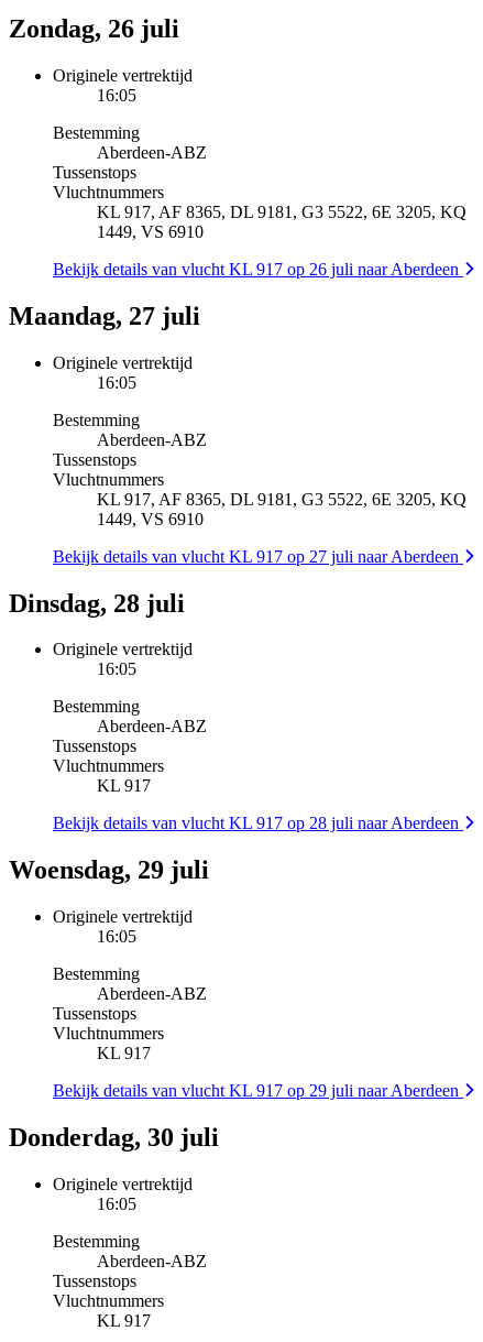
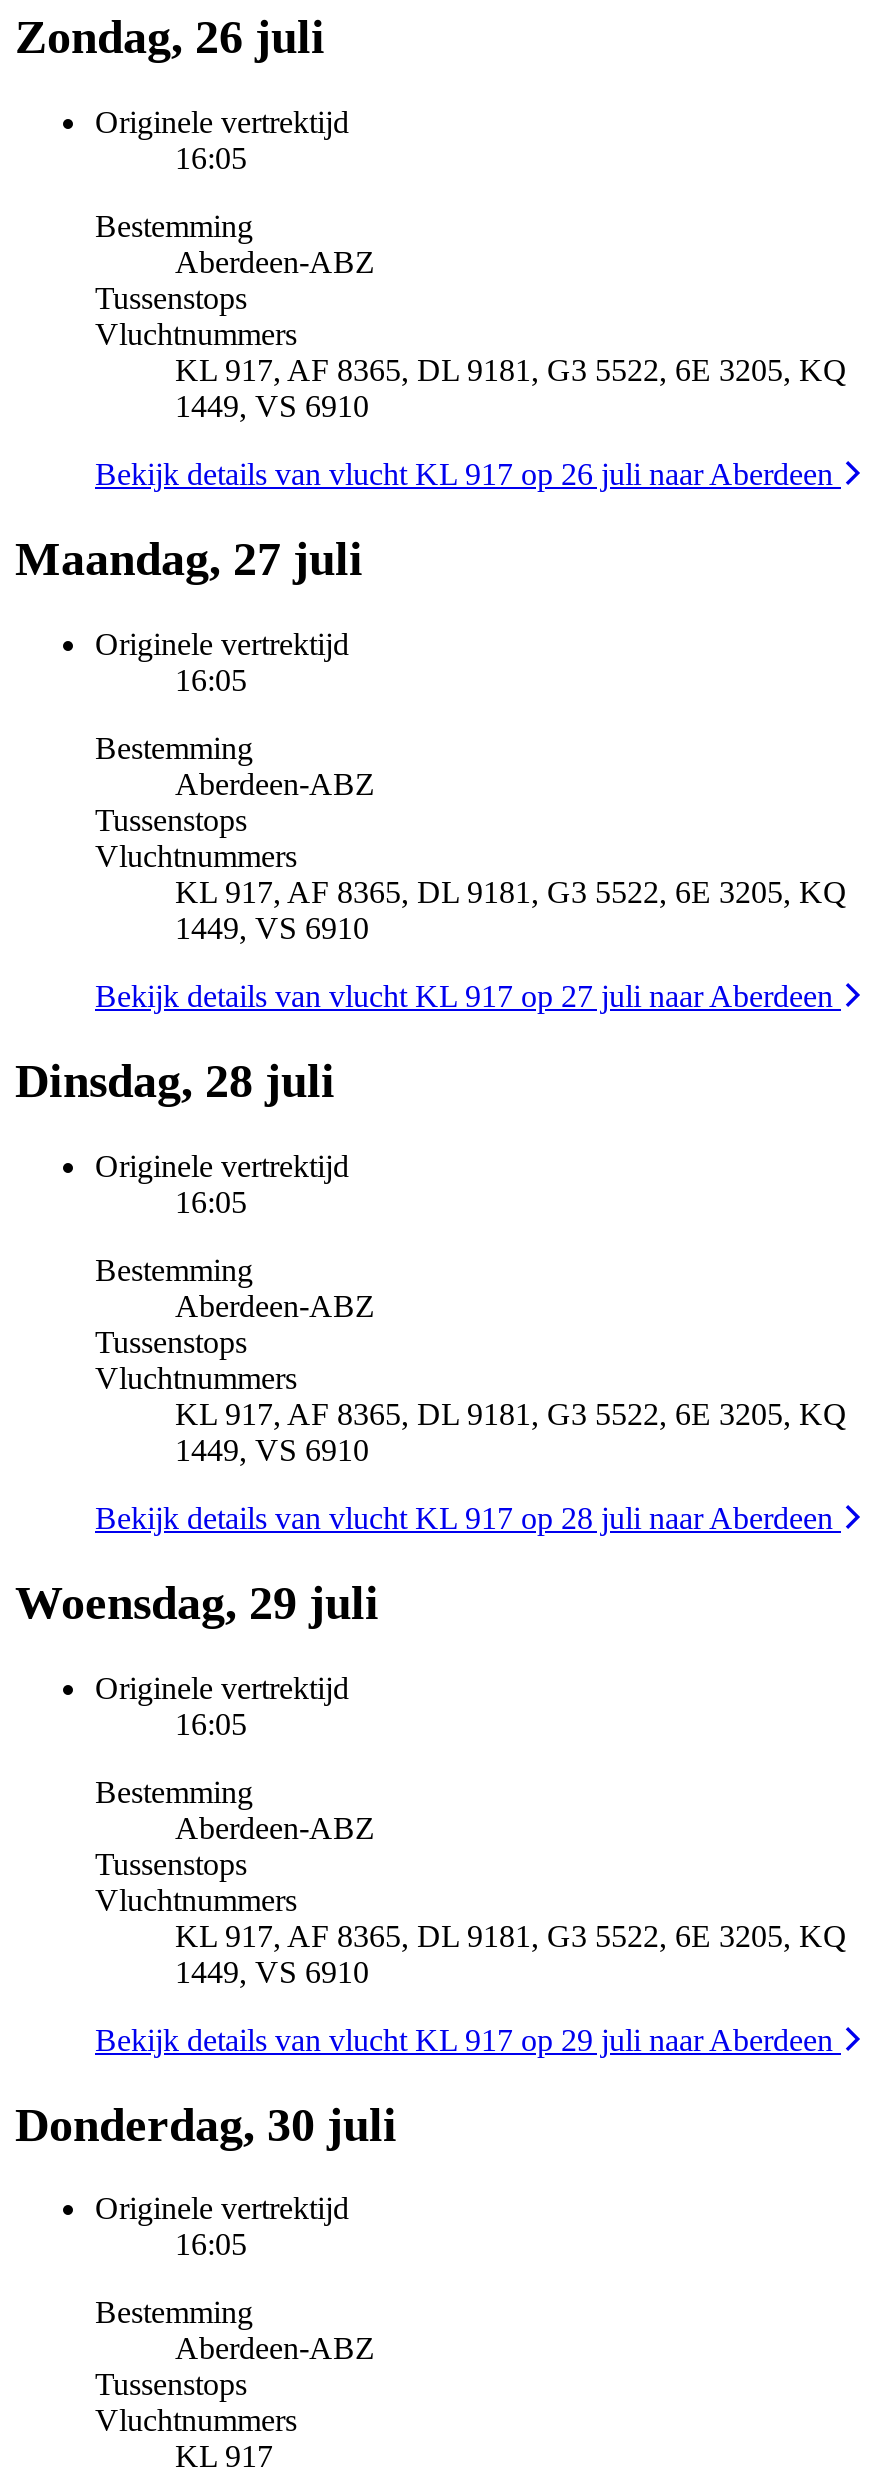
[97,777,151,795] KL 917 -> [175,1397,847,1467] KL 917, AF 8365, DL 9181, G3 5522, 6E 3205, KQ | 1449, VS 6910
[97,1044,151,1063] KL 917 -> [175,1918,847,1988] KL 917, AF 8365, DL 9181, G3 5522, 6E 3205, KQ | 1449, VS 6910

